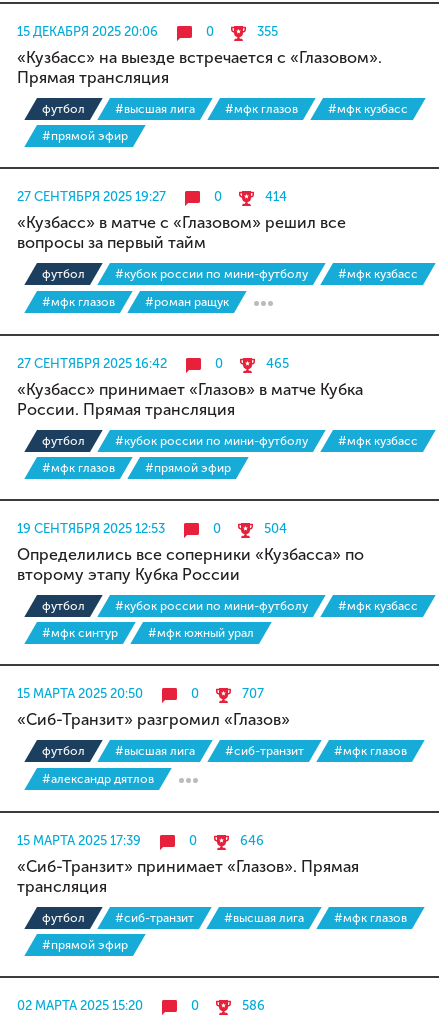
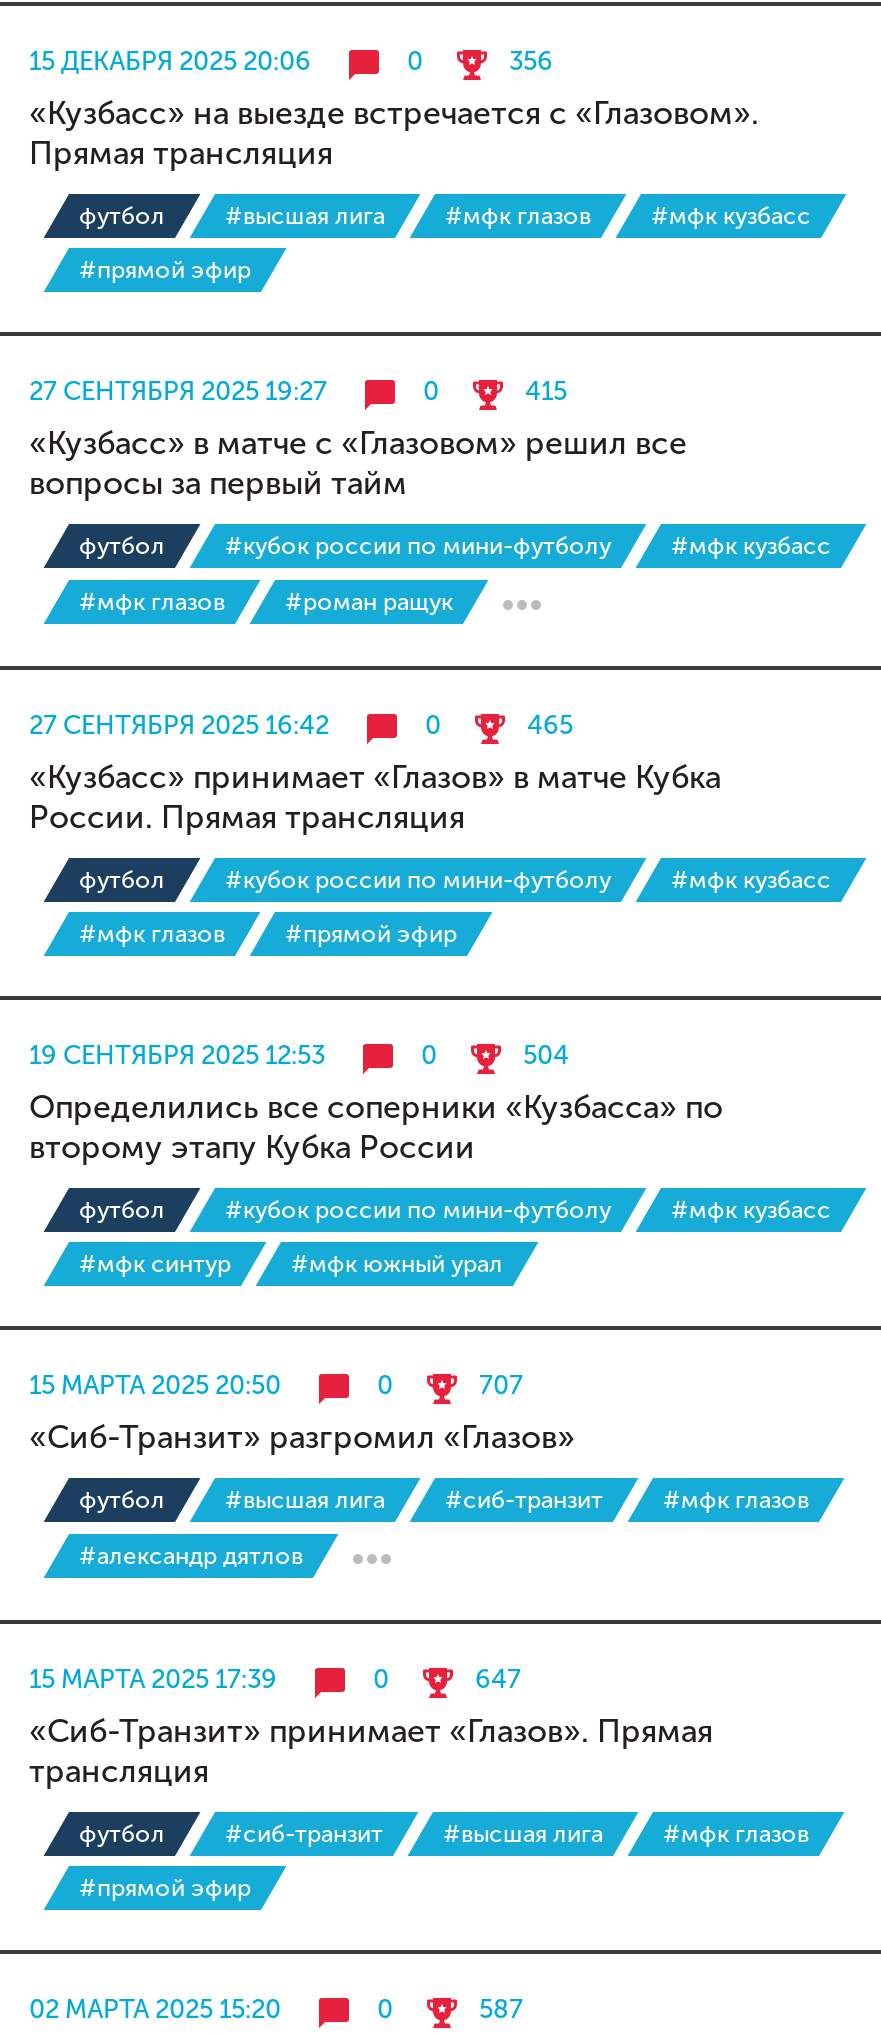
[257,24,278,39] 355 -> [509,47,553,77] 356
[265,189,287,204] 414 -> [525,377,567,407] 415
[240,833,264,848] 646 -> [475,1665,521,1695] 647
[242,998,265,1013] 586 -> [479,1995,523,2025] 587

